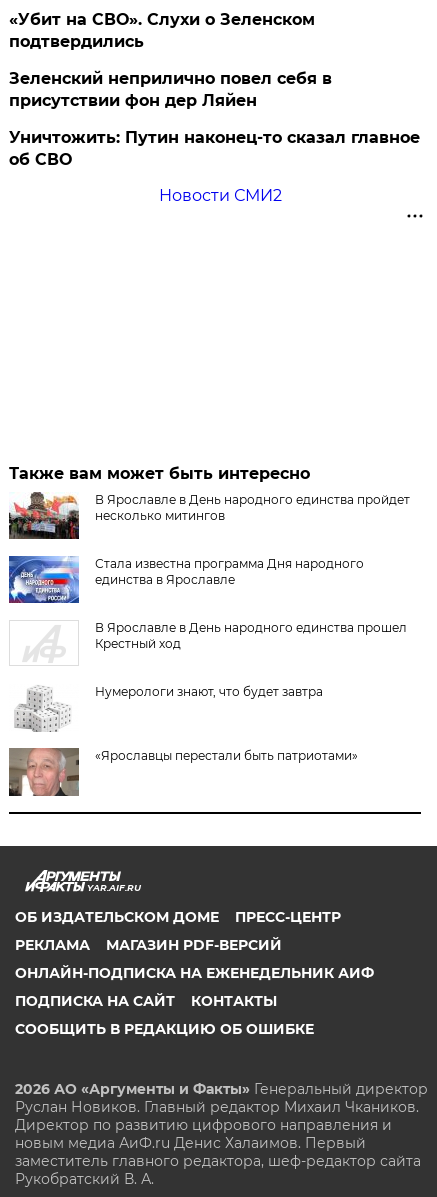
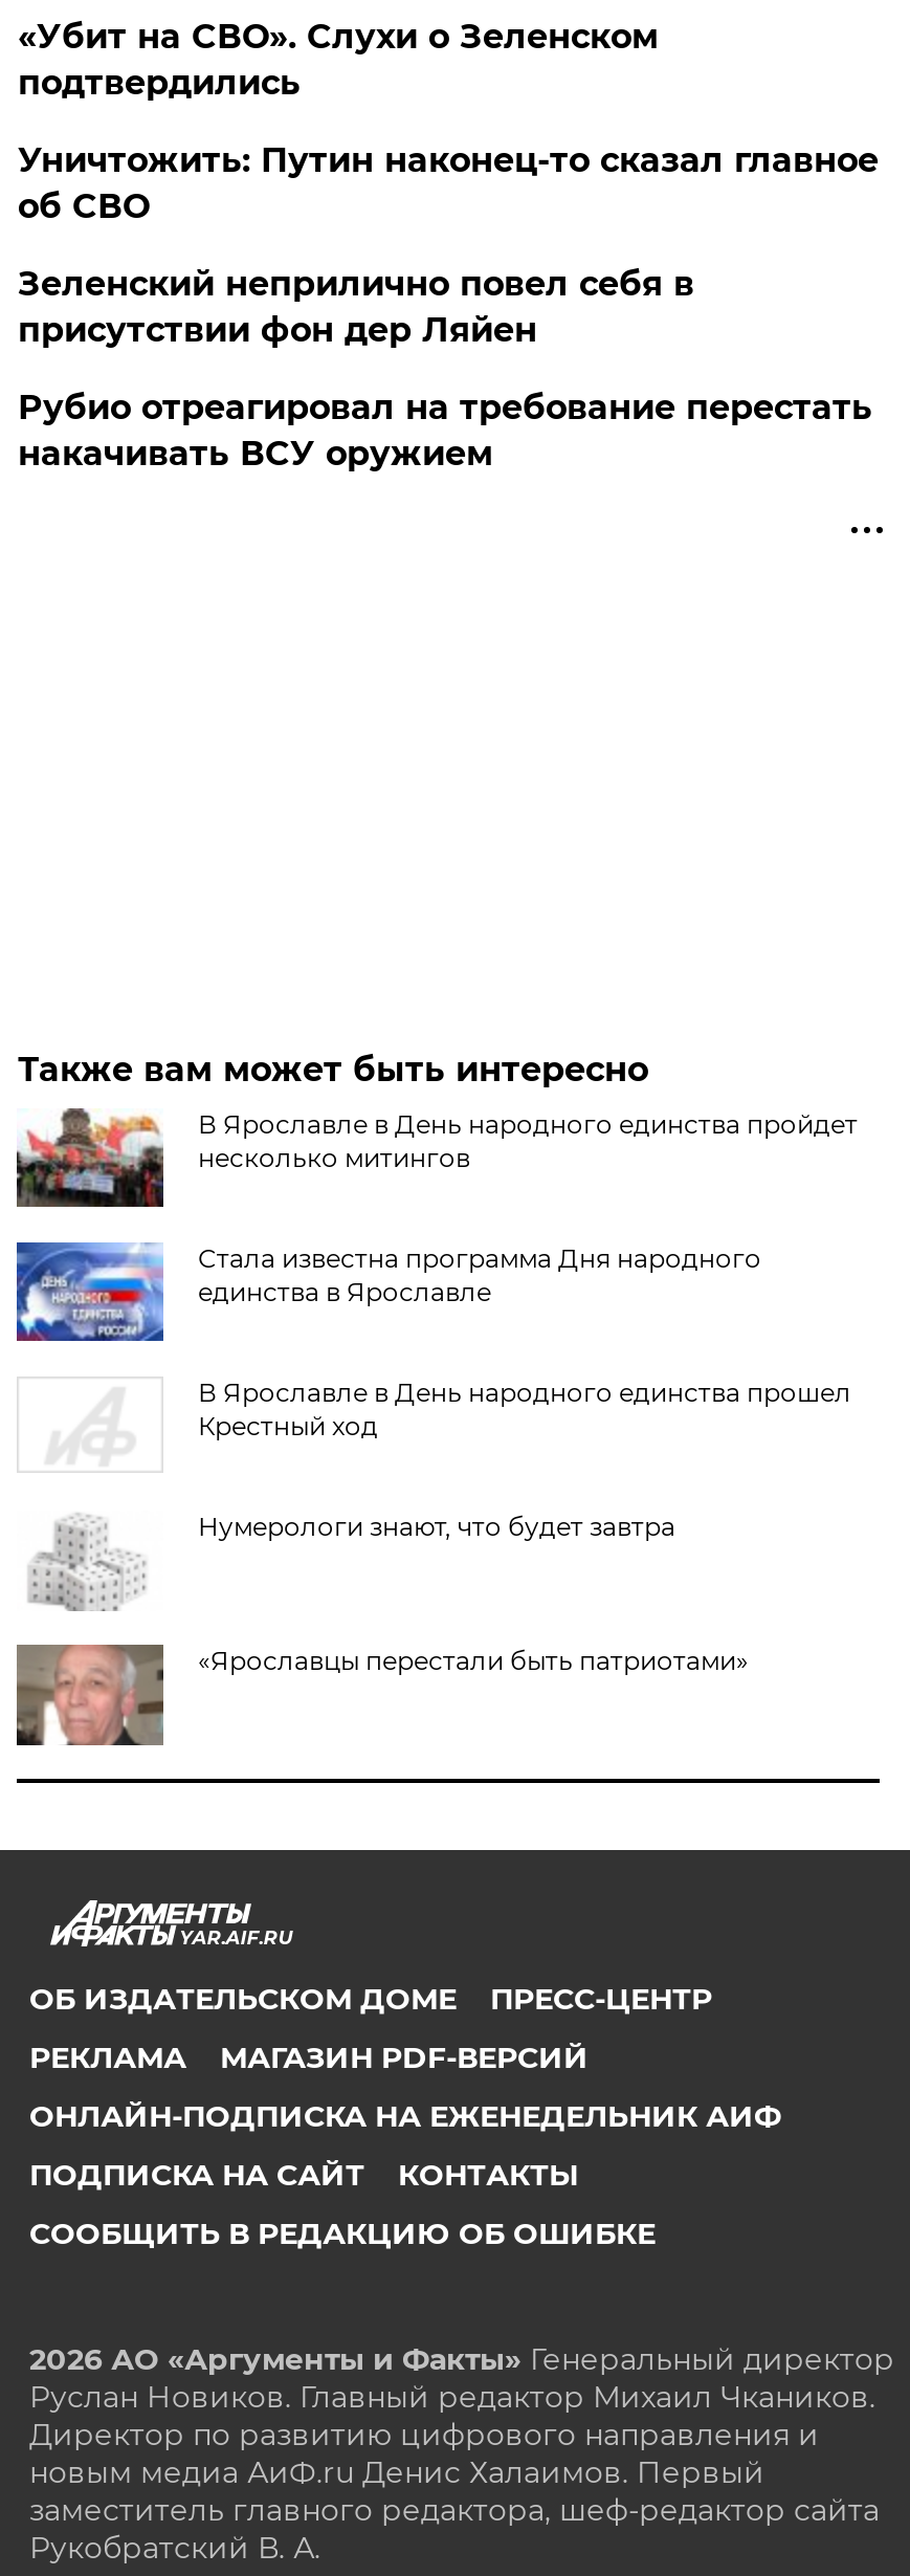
moved [9,69,332,110] -> [18,264,694,350]: Зеленский неприлично повел cебя в | присутствии фон дер Ляйен
moved [9,128,420,169] -> [18,140,878,226]: Уничтожить: Путин наконец-то сказал главное | об СВО
[159,186,282,205] Новости СМИ2 -> [18,387,872,473] Рубио отреагировал на требование перестать | накачивать ВСУ оружием

